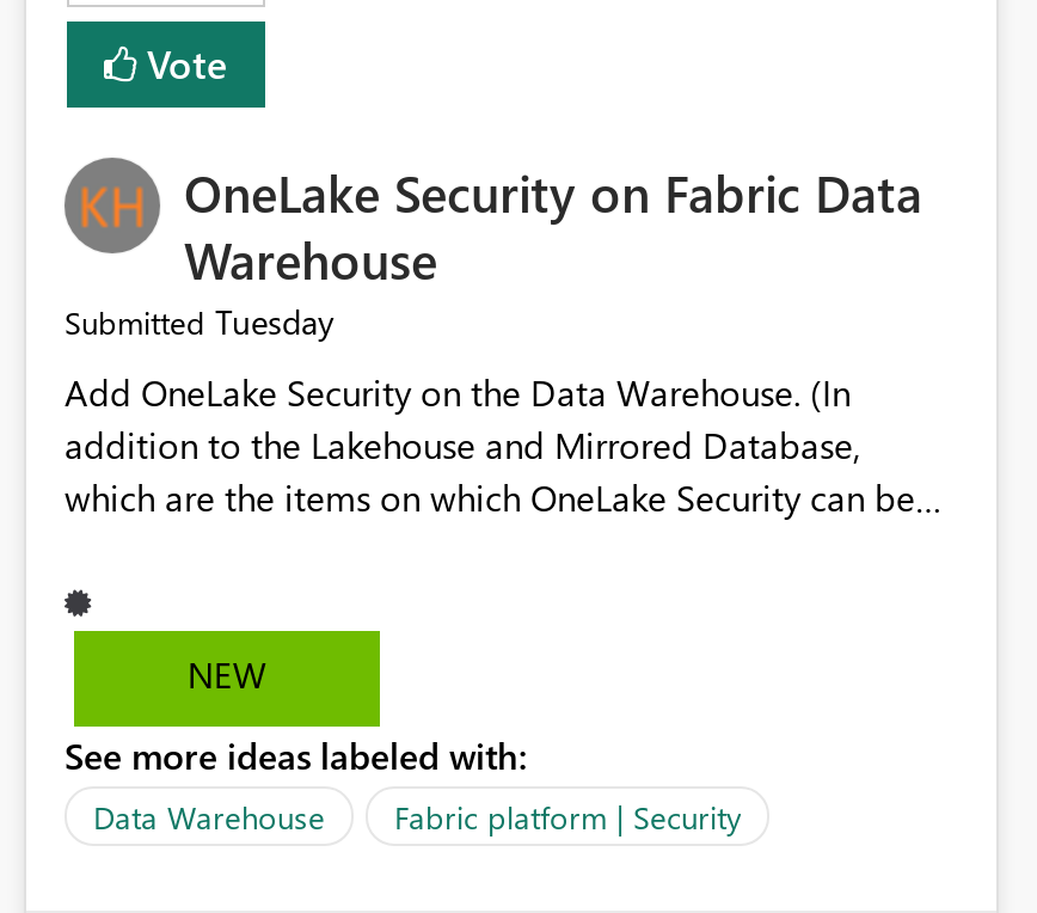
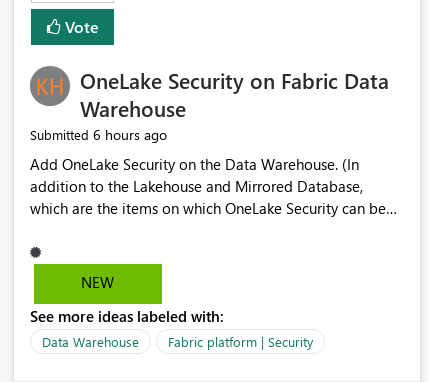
[65,300,335,345] Submitted Tuesday -> [30,125,167,144] Submitted 6 hours ago

